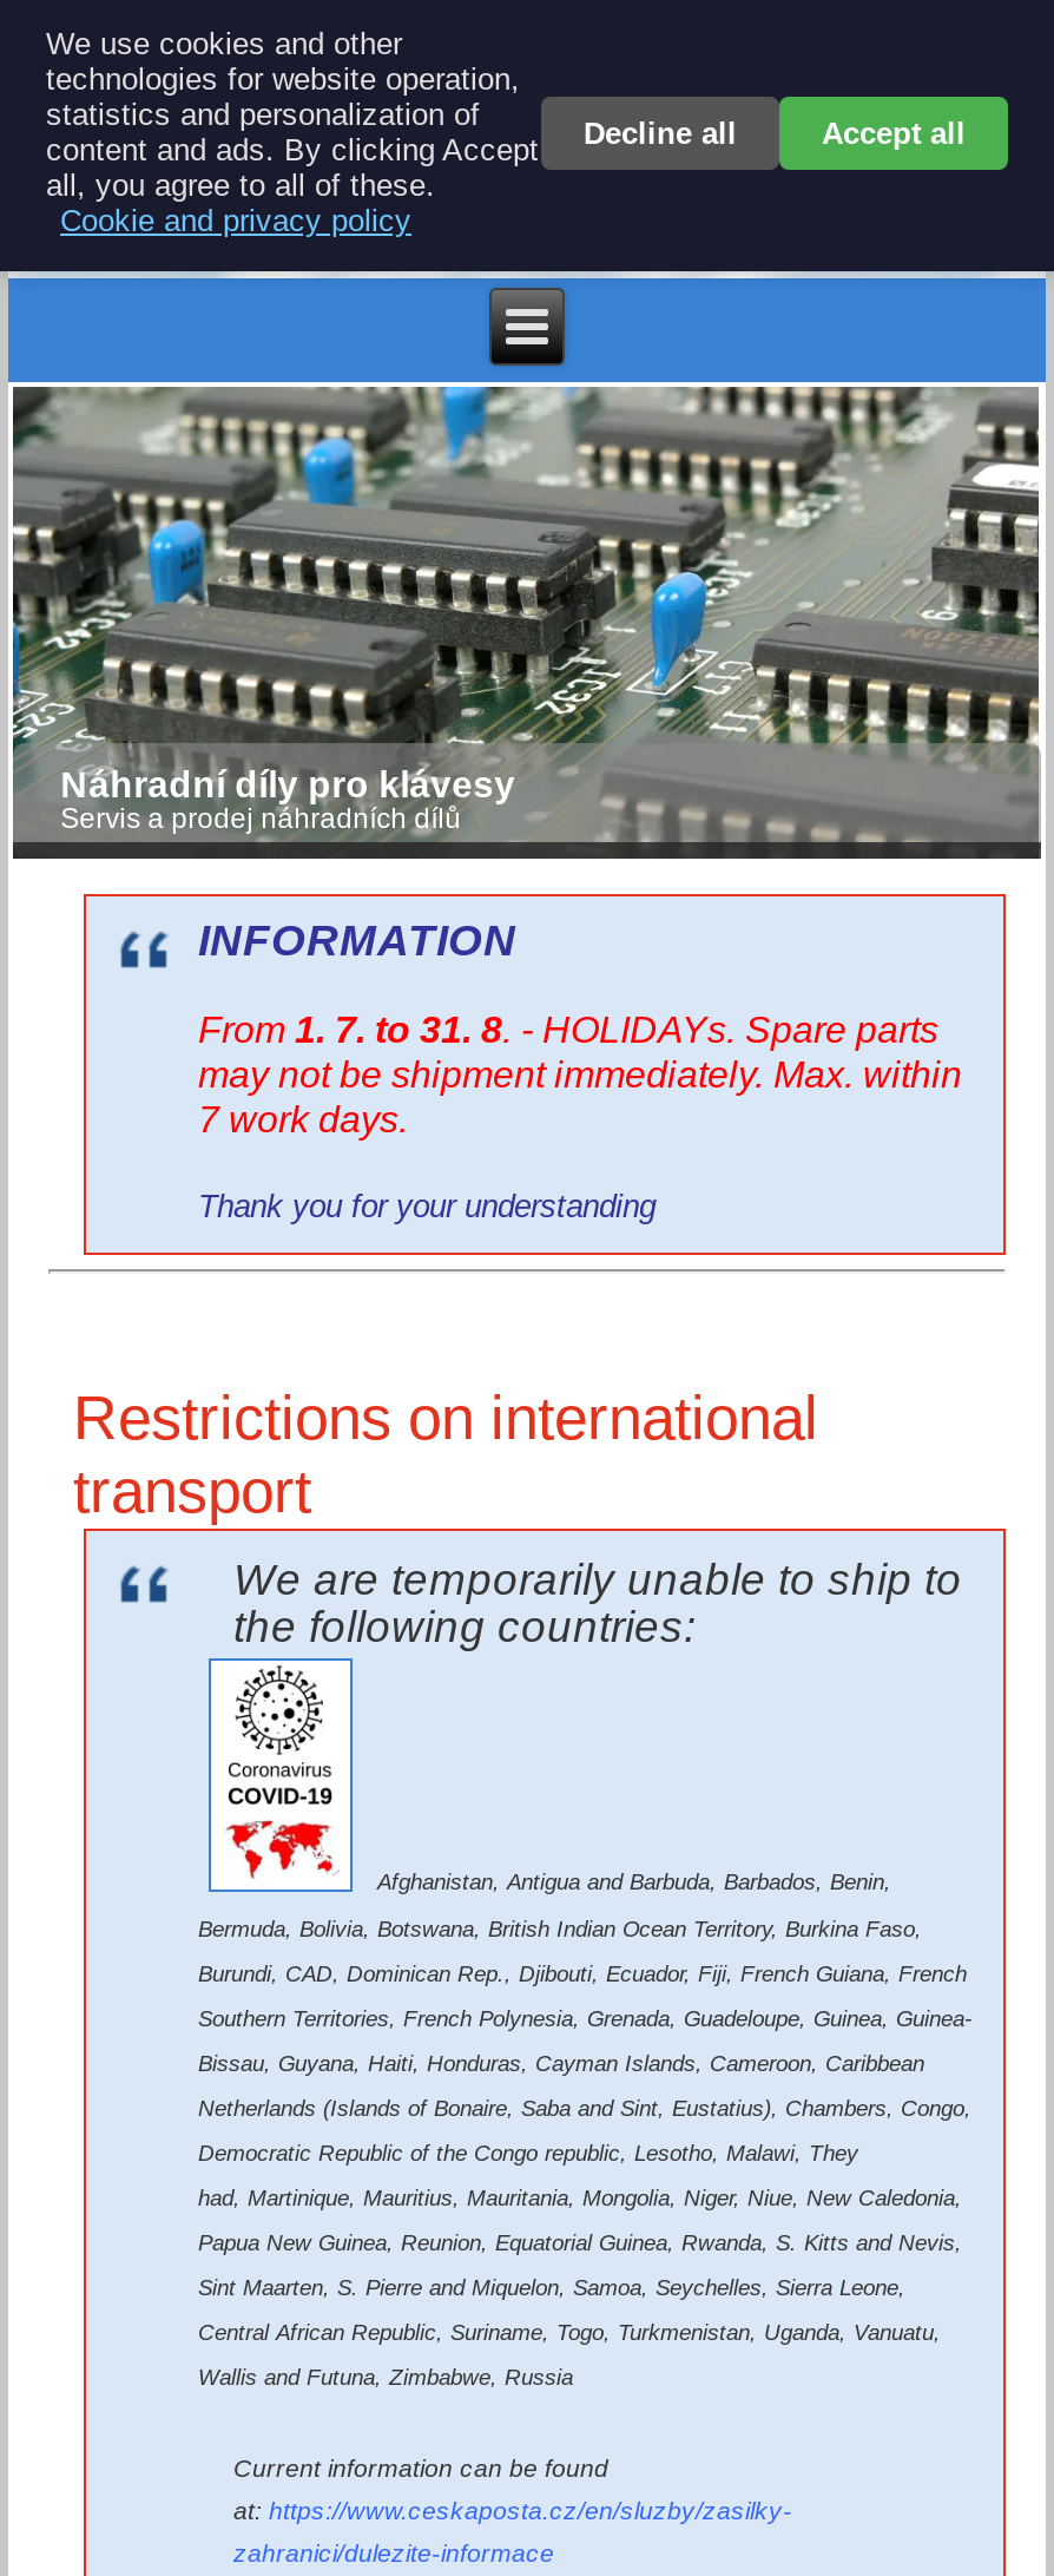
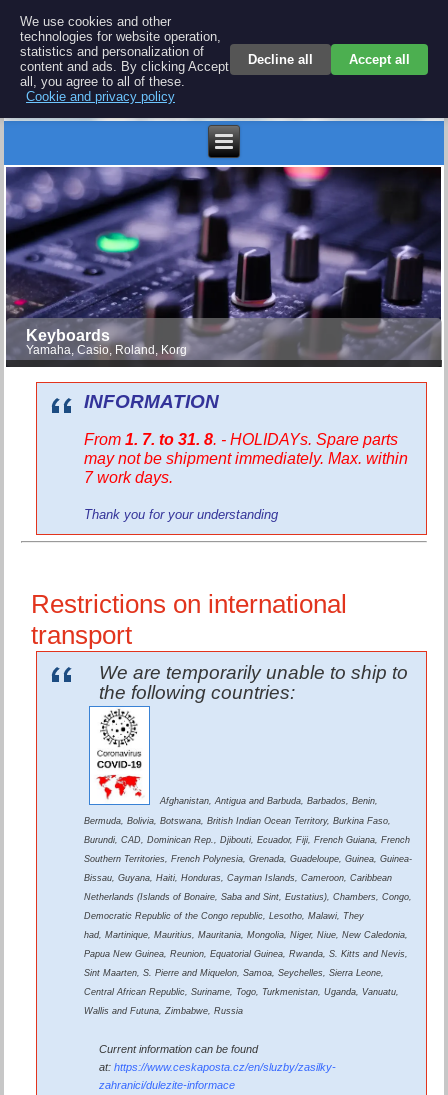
[11,385,1041,842] [image] | Náhradní díly pro klávesy | Servis a prodej náhradních dílů -> [5,166,442,359] [image] | Keyboards | Yamaha, Casio, Roland, Korg

